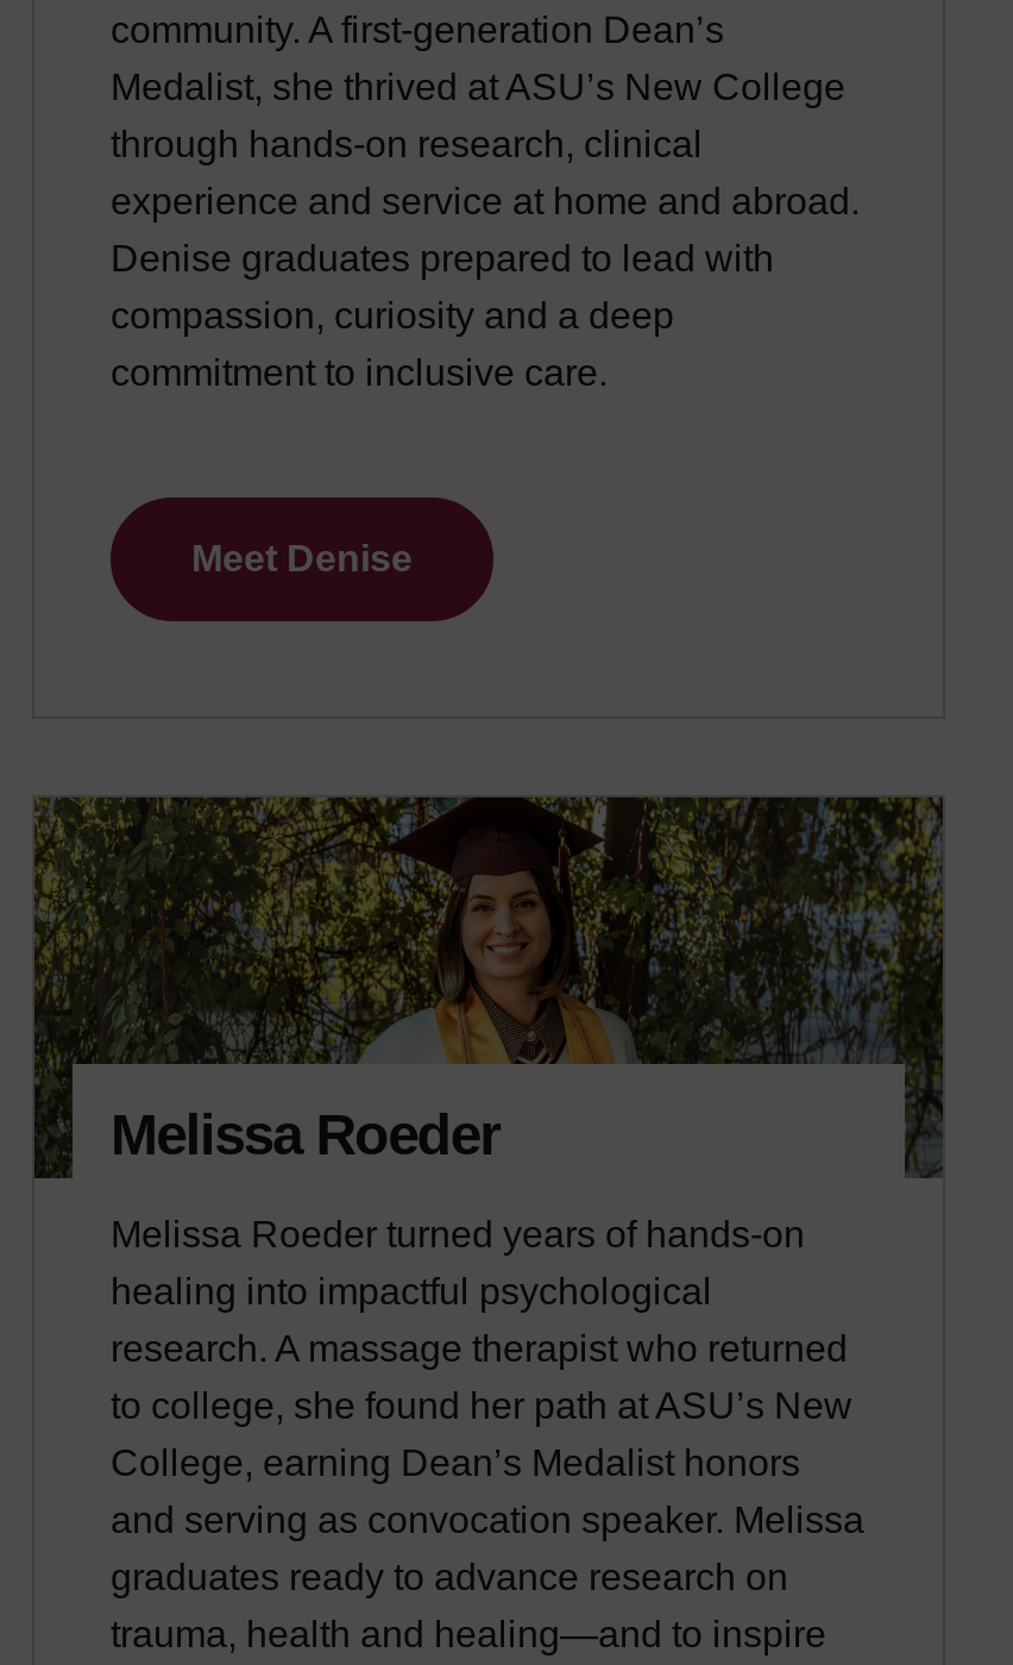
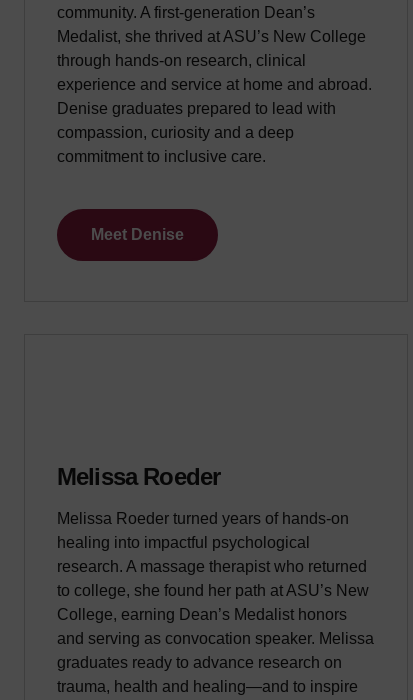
[32,795,945,1181] [image] -> none

